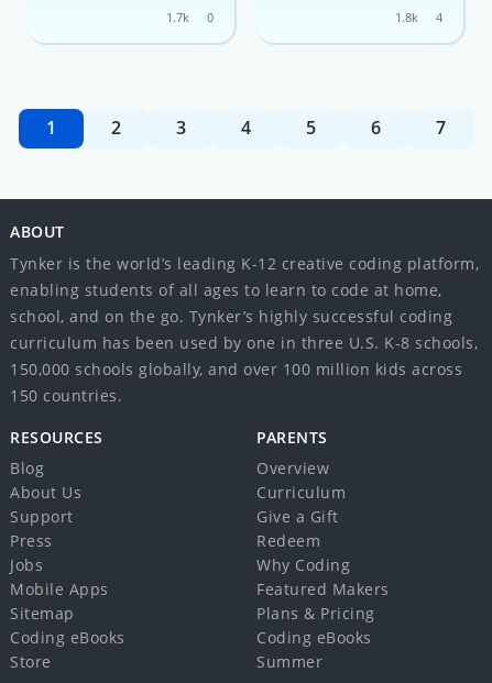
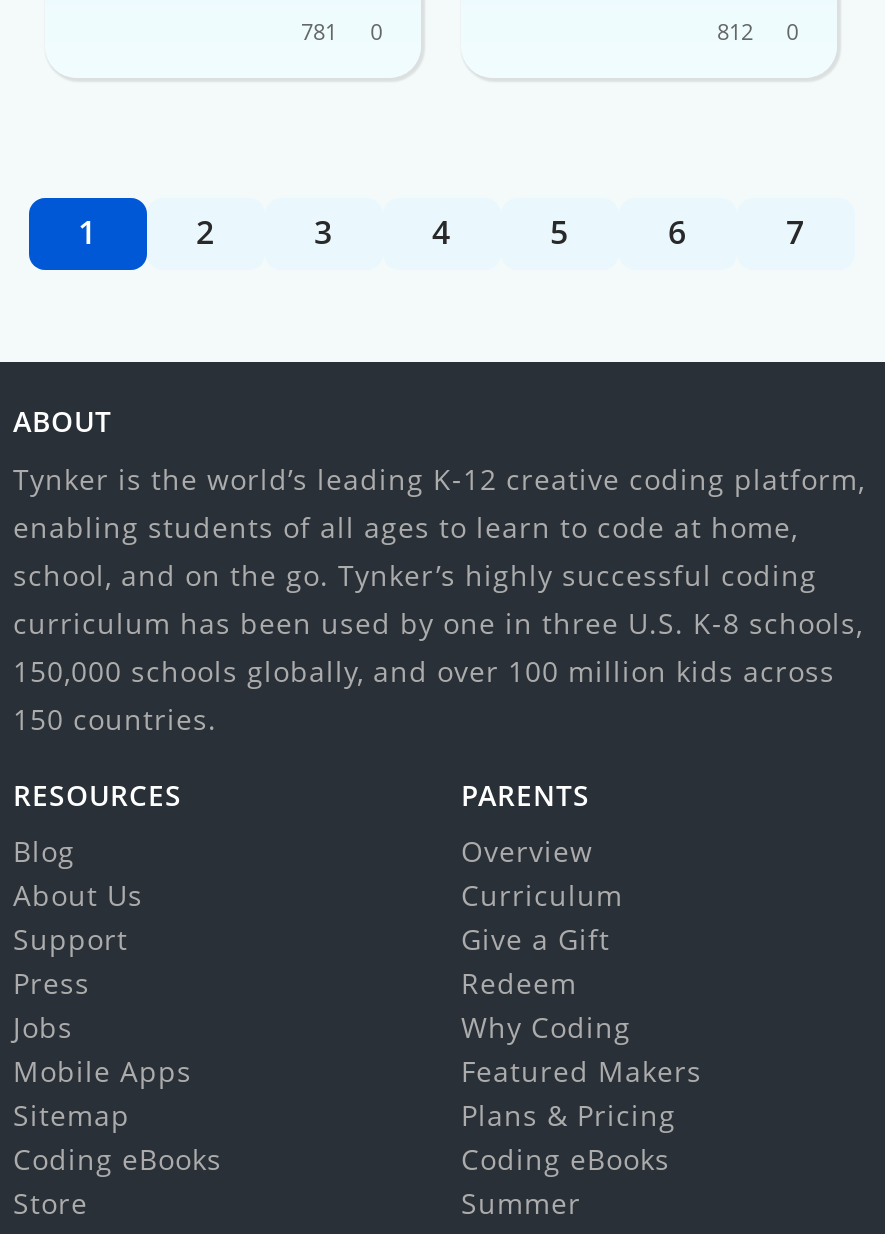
[167,9,213,25] 1.7k 0 -> [301,16,382,46] 781 0
[396,9,442,25] 1.8k | 4 -> [717,16,798,46] 812 | 0

